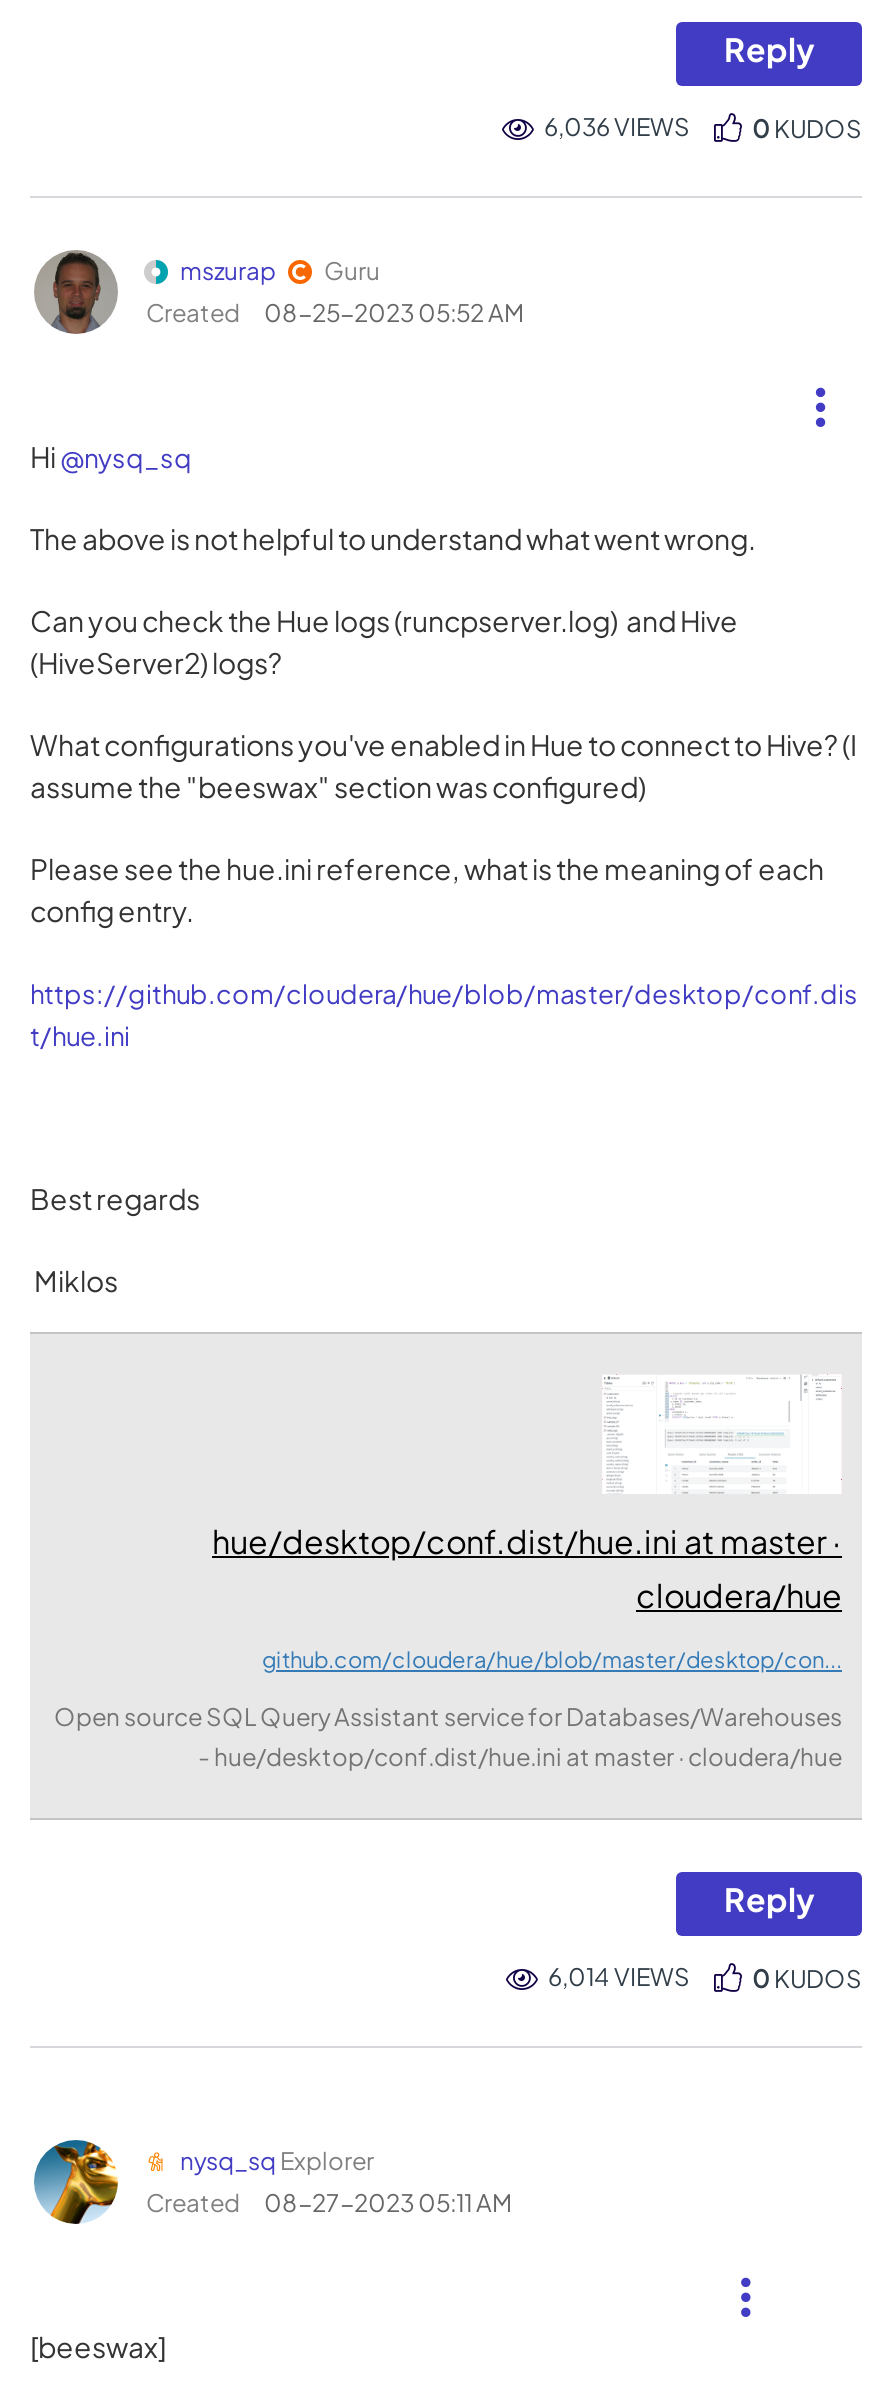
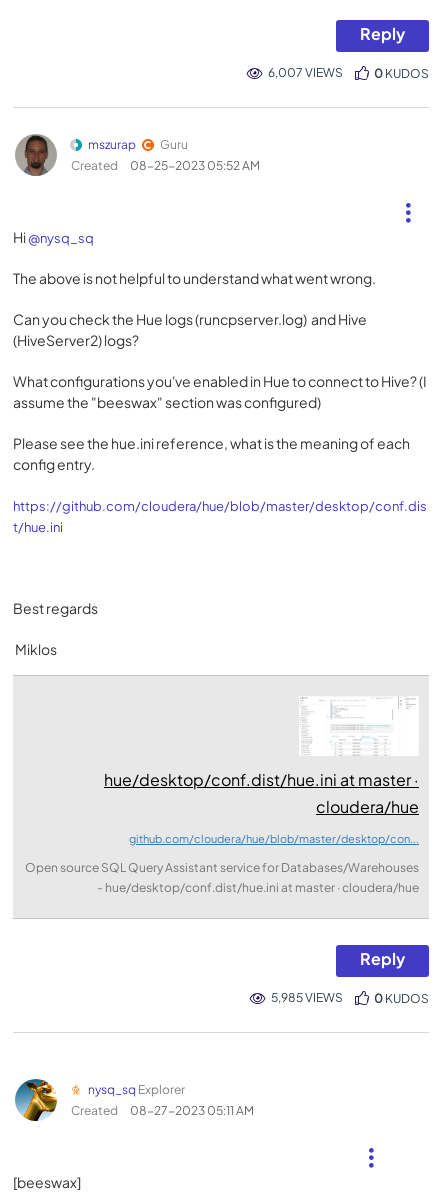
[544,112,690,142] 6,036 VIEWS -> [268,65,343,80] 6,007 VIEWS
[548,1962,690,1992] 6,014 VIEWS -> [271,990,343,1005] 5,985 VIEWS

